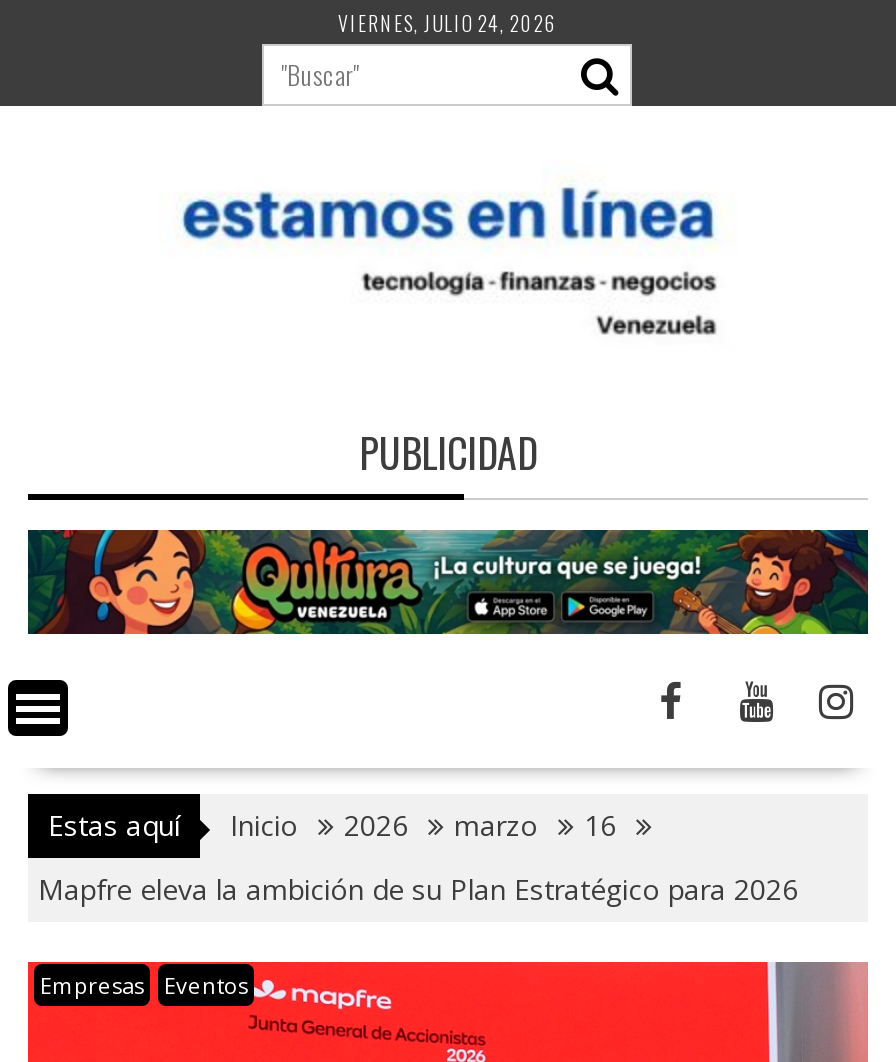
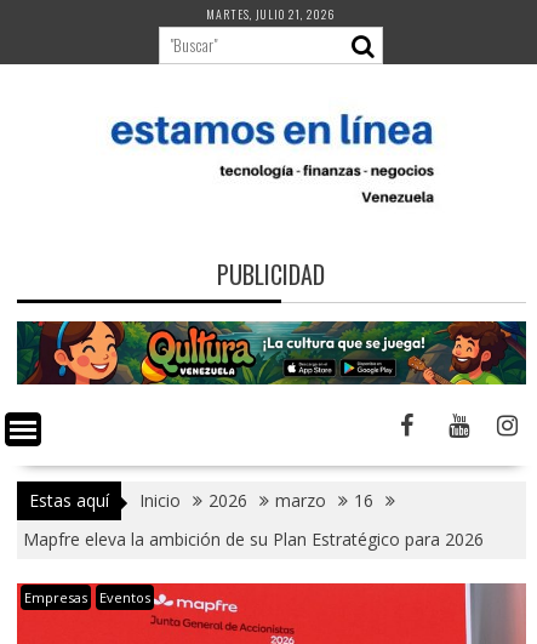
[338,8,558,38] VIERNES, JULIO 24, 2026 -> [207,5,336,23] MARTES, JULIO 21, 2026

